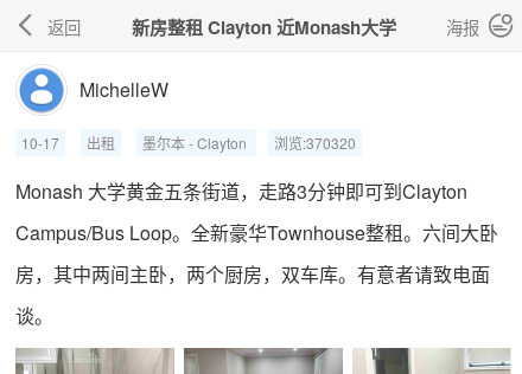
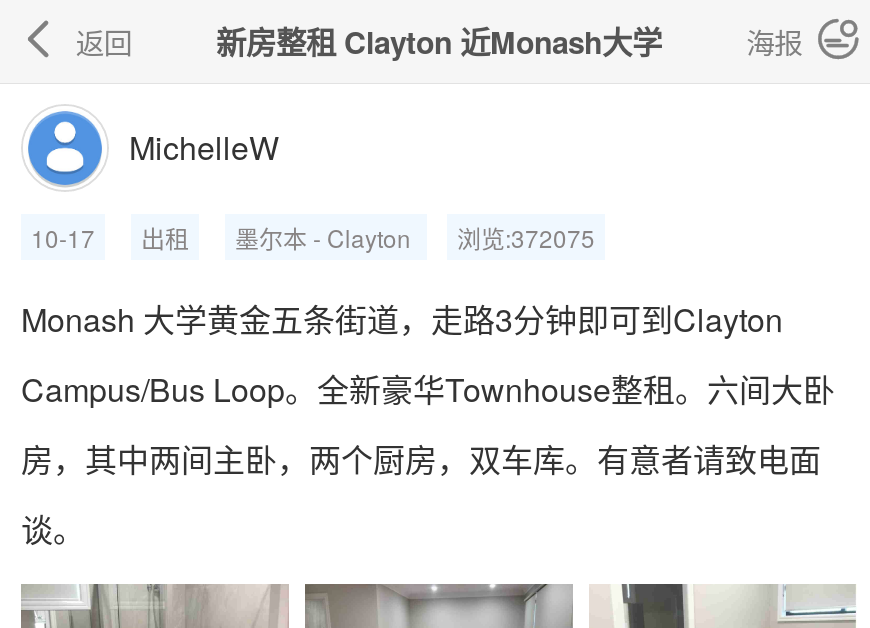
[21,133,356,153] 10-17 出租 墨尔本 - Clayton 浏览:370320 -> [31,220,595,254] 10-17 出租 墨尔本 - Clayton 浏览:372075

